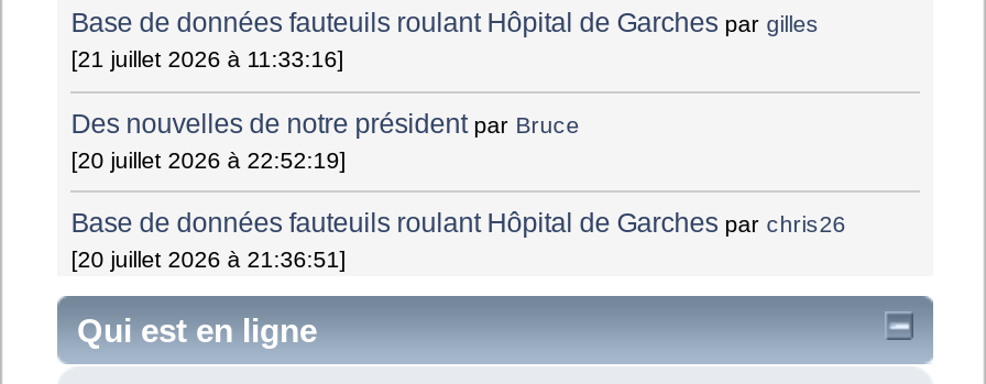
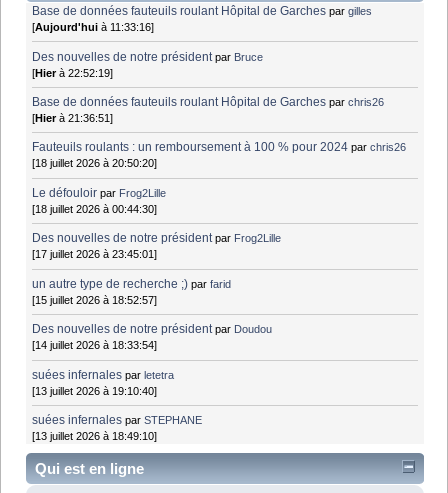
[71,46,344,73] [21 juillet 2026 à 11:33:16] -> [32,21,154,33] [Aujourd'hui à 11:33:16]
[71,146,346,173] [20 juillet 2026 à 22:52:19] -> [32,66,113,78] [Hier à 22:52:19]
[71,246,346,273] [20 juillet 2026 à 21:36:51] -> [32,112,406,442] [Hier à 21:36:51] | Fauteuils roulants : un remboursement à 100 % pour 2024 par chris26 | [18 juillet 2026 à 20:50:20] | Le défouloir par Frog2Lille | [18 juillet 2026 à 00:44:30] | Des nouvelles de notre président par Frog2Lille | [17 juillet 2026 à 23:45:01] | un autre type de recherche ;) par farid | [15 juillet 2026 à 18:52:57] | Des nouvelles de notre président par Doudou | [14 juillet 2026 à 18:33:54] | suées infernales par letetra | [13 juillet 2026 à 19:10:40] | suées infernales par STEPHANE | [13 juillet 2026 à 18:49:10]

